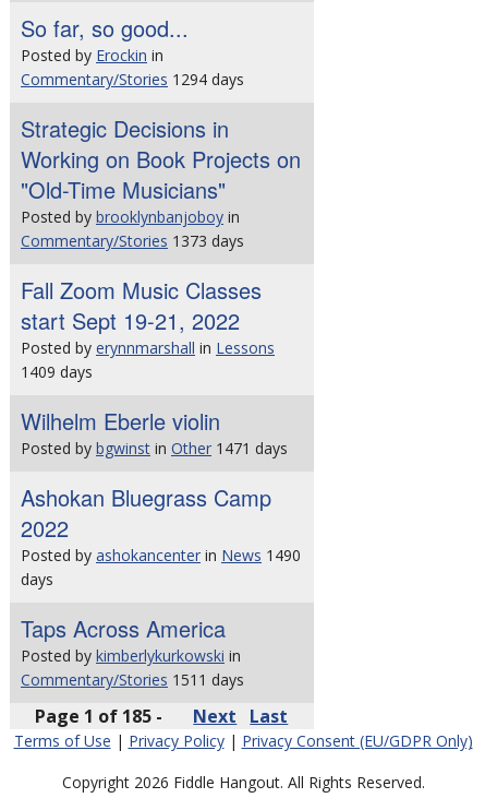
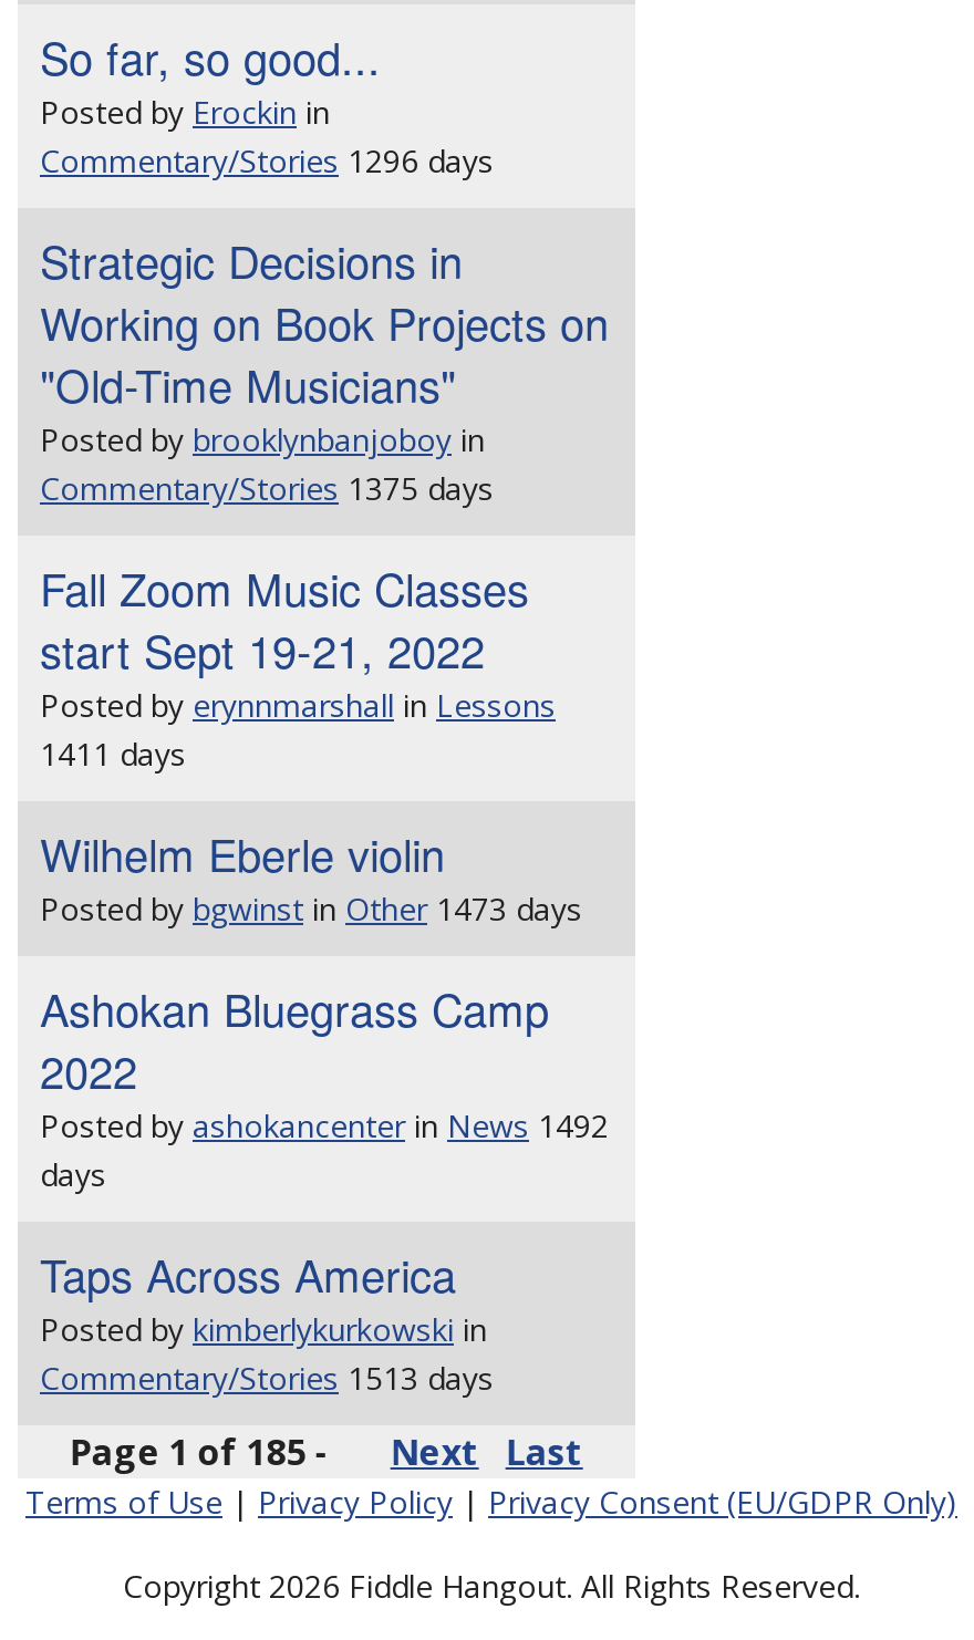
[21,69,244,90] Commentary/Stories 1294 days -> [40,139,494,181] Commentary/Stories 1296 days
[21,230,244,251] Commentary/Stories 1373 days -> [40,467,494,509] Commentary/Stories 1375 days
[21,361,93,382] 1409 days -> [40,733,186,775] 1411 days
[21,438,288,458] Posted by bgwinst in Other 1471 days -> [40,888,582,930] Posted by bgwinst in Other 1473 days
[21,545,301,565] Posted by ashokancenter in News 1490 -> [40,1104,609,1146] Posted by ashokancenter in News 1492
[21,669,244,690] Commentary/Stories 1511 days -> [40,1357,494,1399] Commentary/Stories 1513 days

